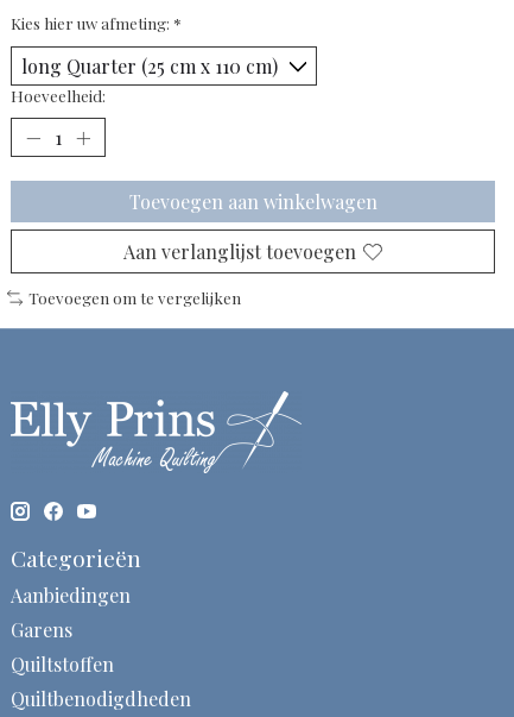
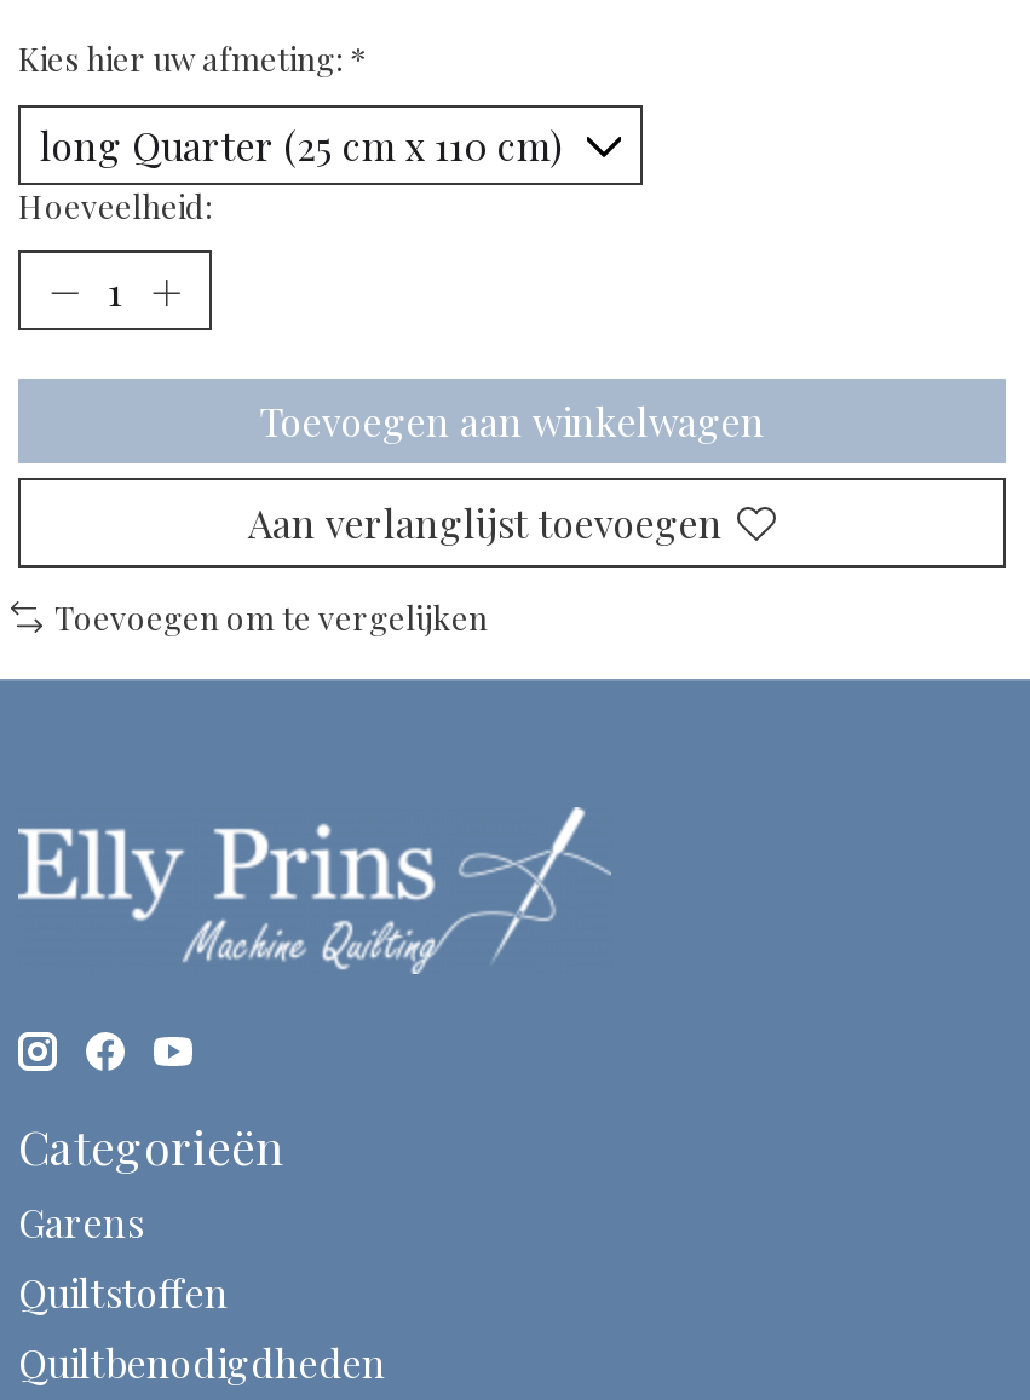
[11,583,131,608] Aanbiedingen -> none

